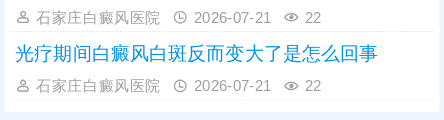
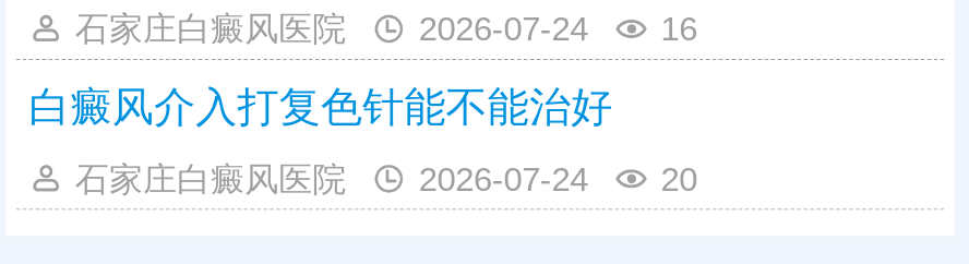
[194,9,321,25] 2026-07-21 | 22 -> [419,10,697,47] 2026-07-24 | 16
[15,42,378,64] 光疗期间白癜风白斑反而变大了是怎么回事 -> [29,83,613,130] 白癜风介入打复色针能不能治好
[194,77,271,94] 2026-07-21 -> [419,160,588,197] 2026-07-24
[305,77,321,94] 22 -> [661,160,697,197] 20

